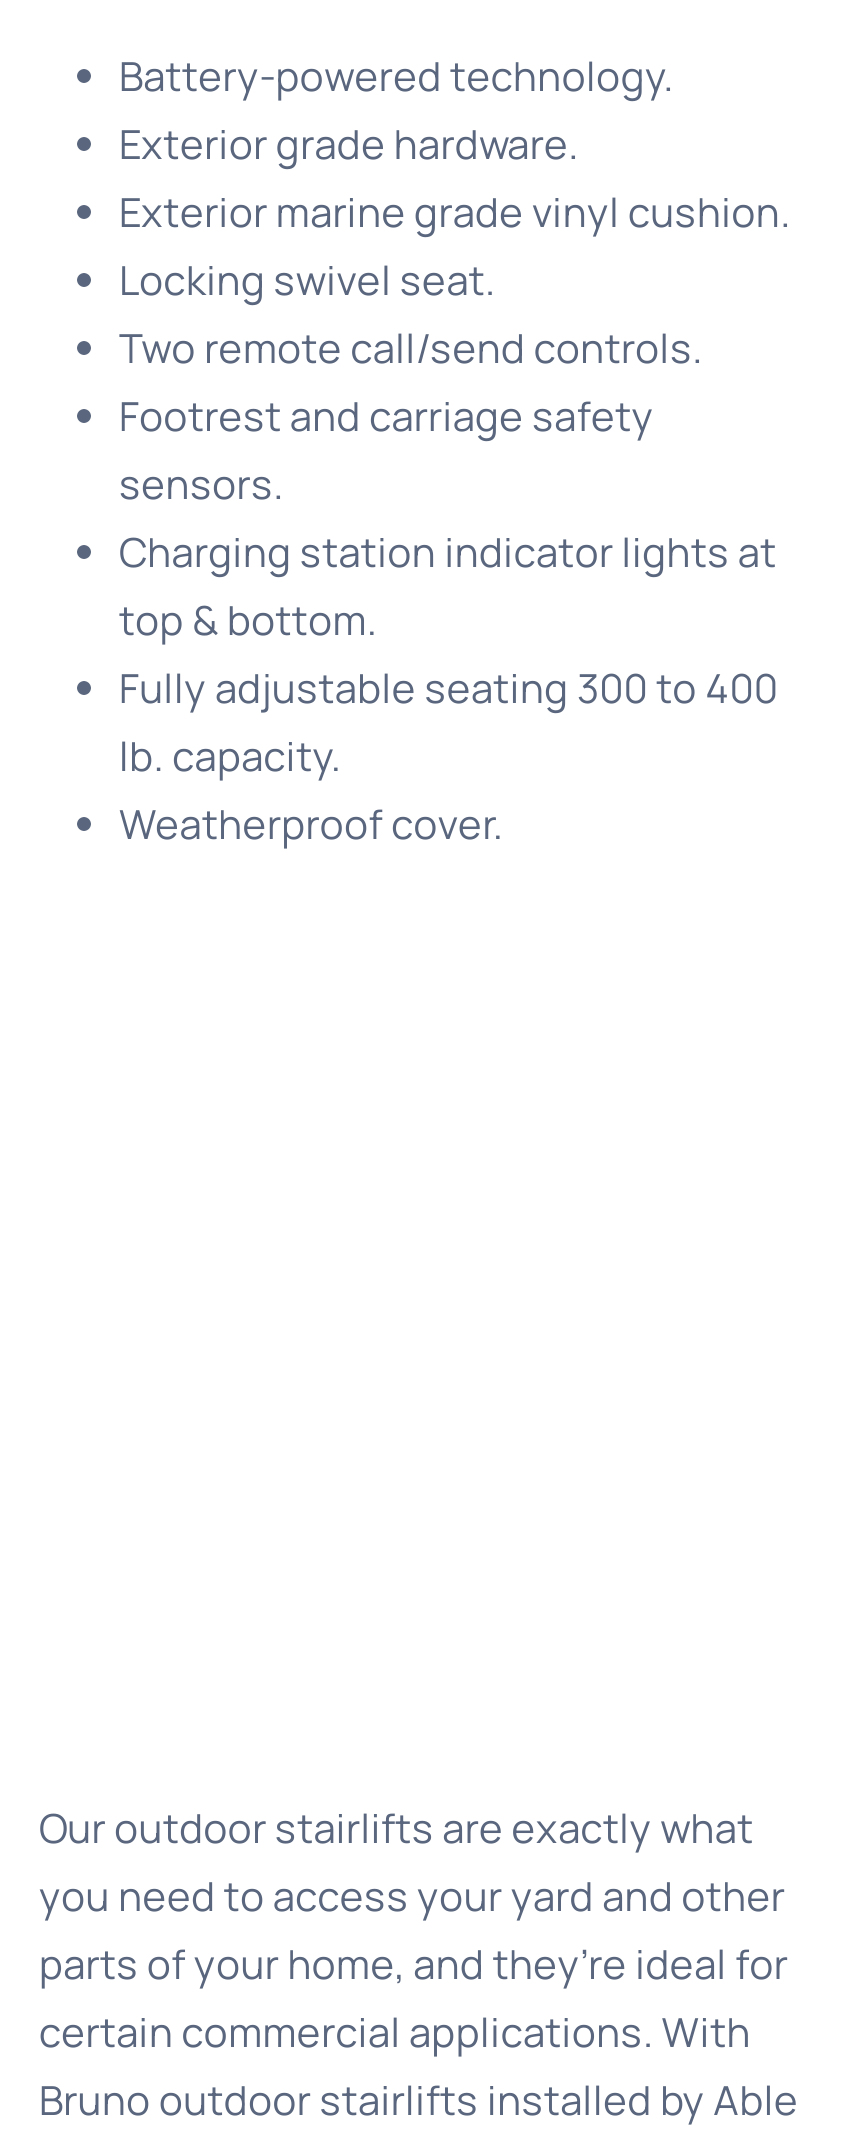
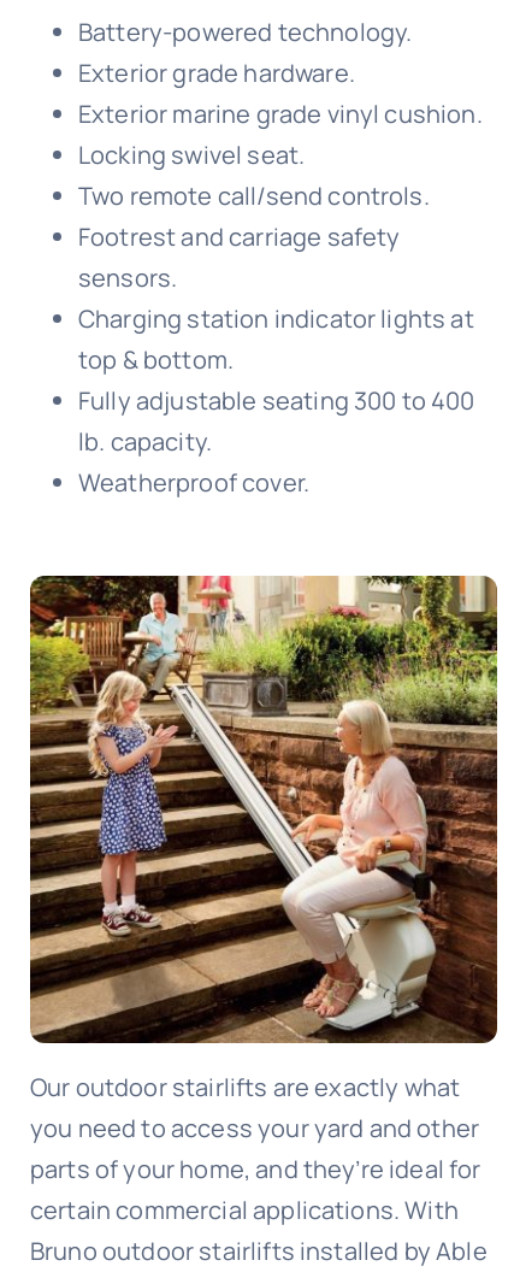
none -> [29,575,498,1044] [image]

